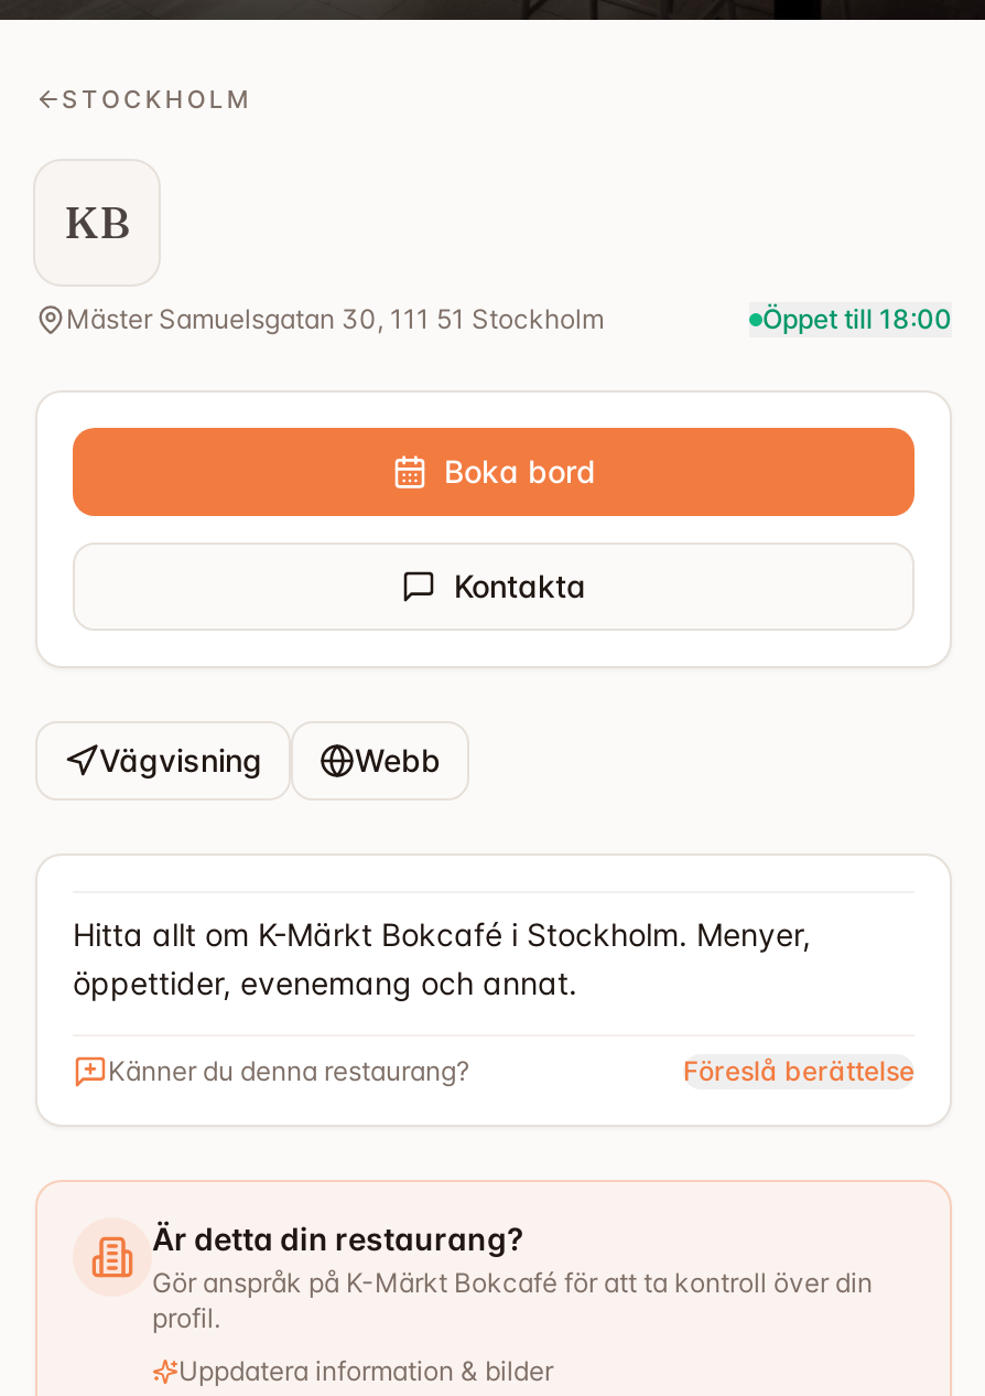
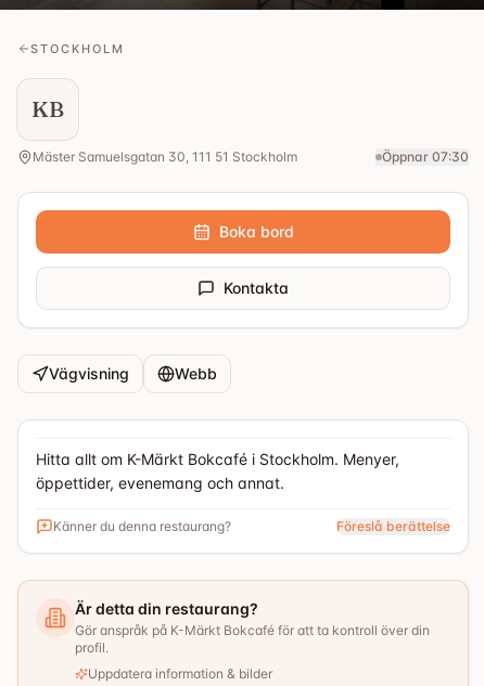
[762,302,952,335] Öppet till 18:00 -> [382,148,469,165] Öppnar 07:30

